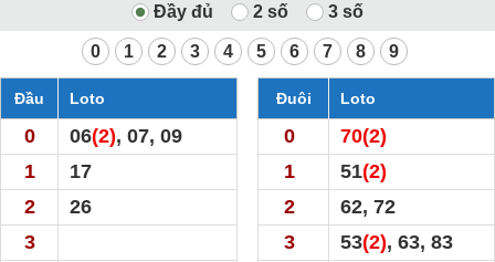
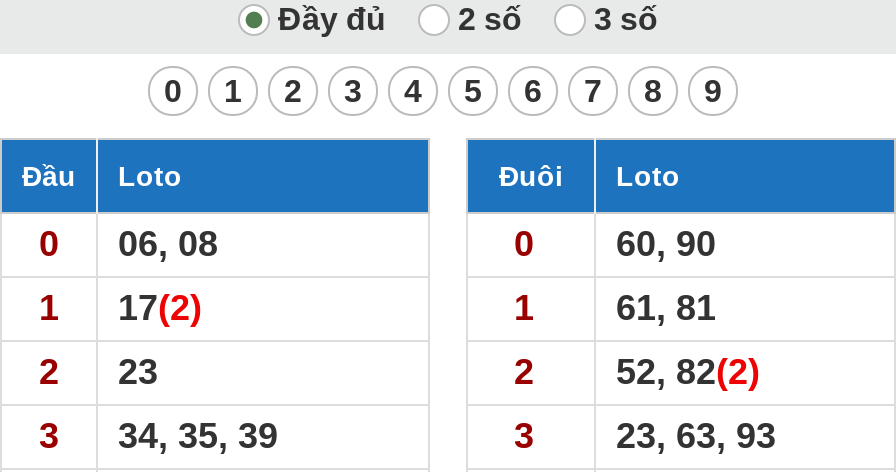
[24,125,182,147] 0 06(2), 07, 09 -> [39,224,218,264] 0 06, 08
[340,125,387,147] 70(2) -> [616,224,716,264] 60, 90
[24,160,92,183] 1 17 -> [39,288,202,328] 1 17(2)
[340,160,387,183] 51(2) -> [616,288,716,328] 61, 81
[24,196,92,218] 2 26 -> [39,352,158,392] 2 23
[340,196,396,218] 62, 72 -> [616,352,760,392] 52, 82(2)
[340,231,453,253] 53(2), 63, 83 -> [616,416,776,456] 23, 63, 93
none -> [118,416,278,456] 34, 35, 39

